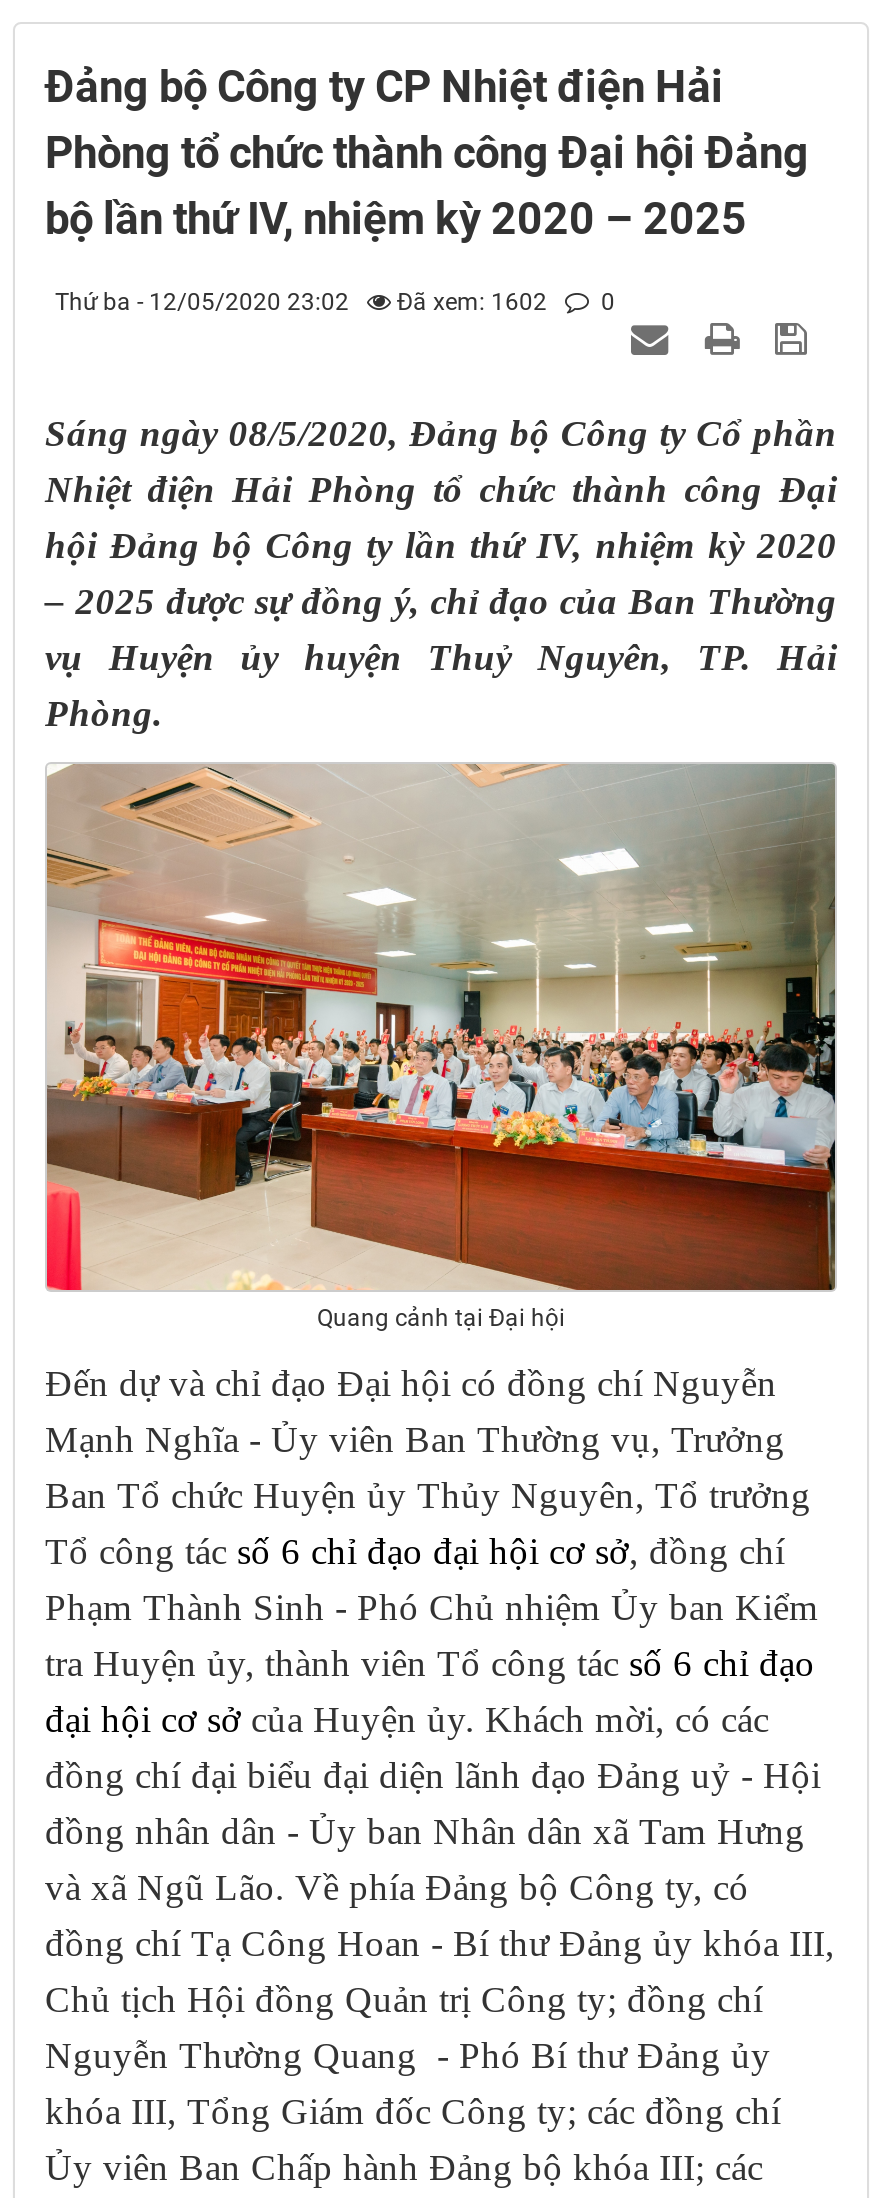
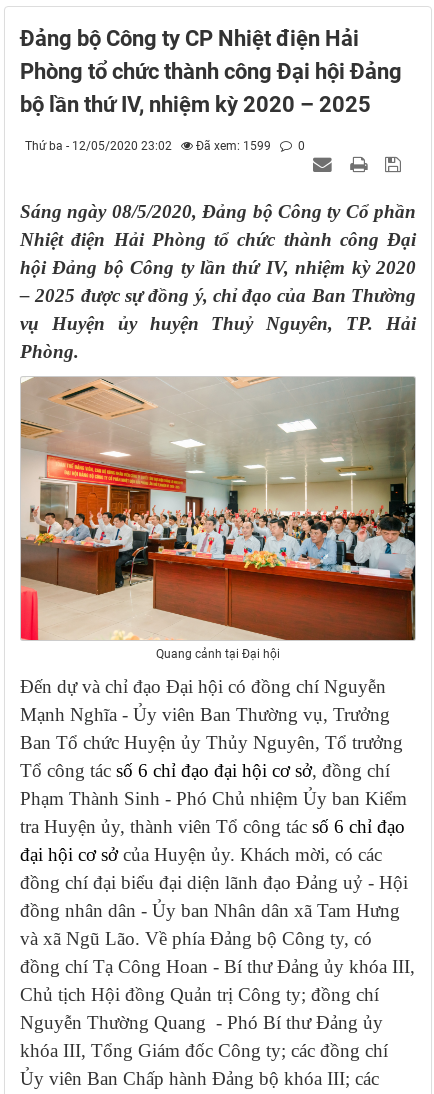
[55,288,615,316] Thứ ba - 12/05/2020 23:02 Đã xem: 1602 0 -> [25,139,305,153] Thứ ba - 12/05/2020 23:02 Đã xem: 1599 0

